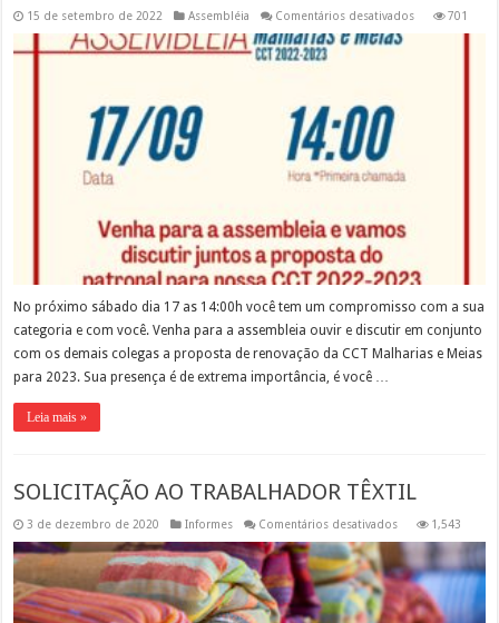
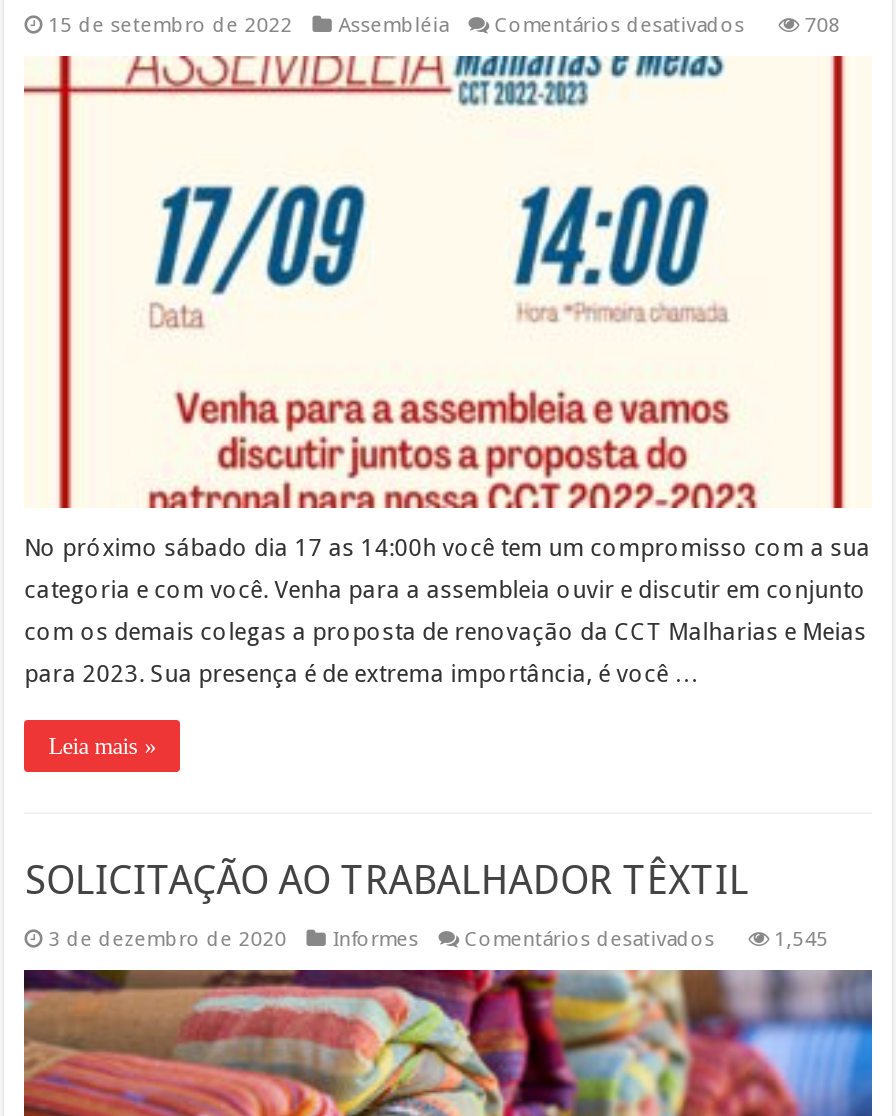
[448,9,468,23] 701 -> [804,13,840,37] 708
[431,517,461,530] 1,543 -> [774,925,828,949] 1,545

